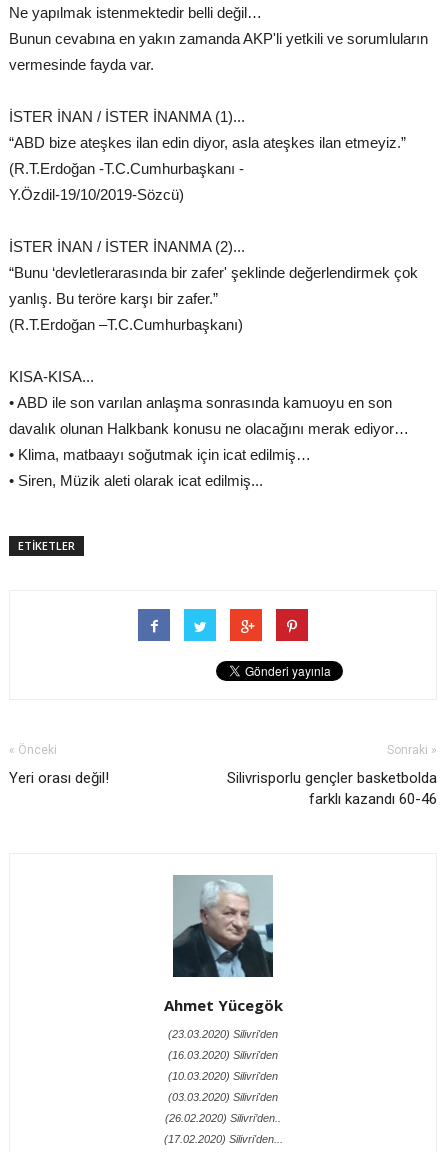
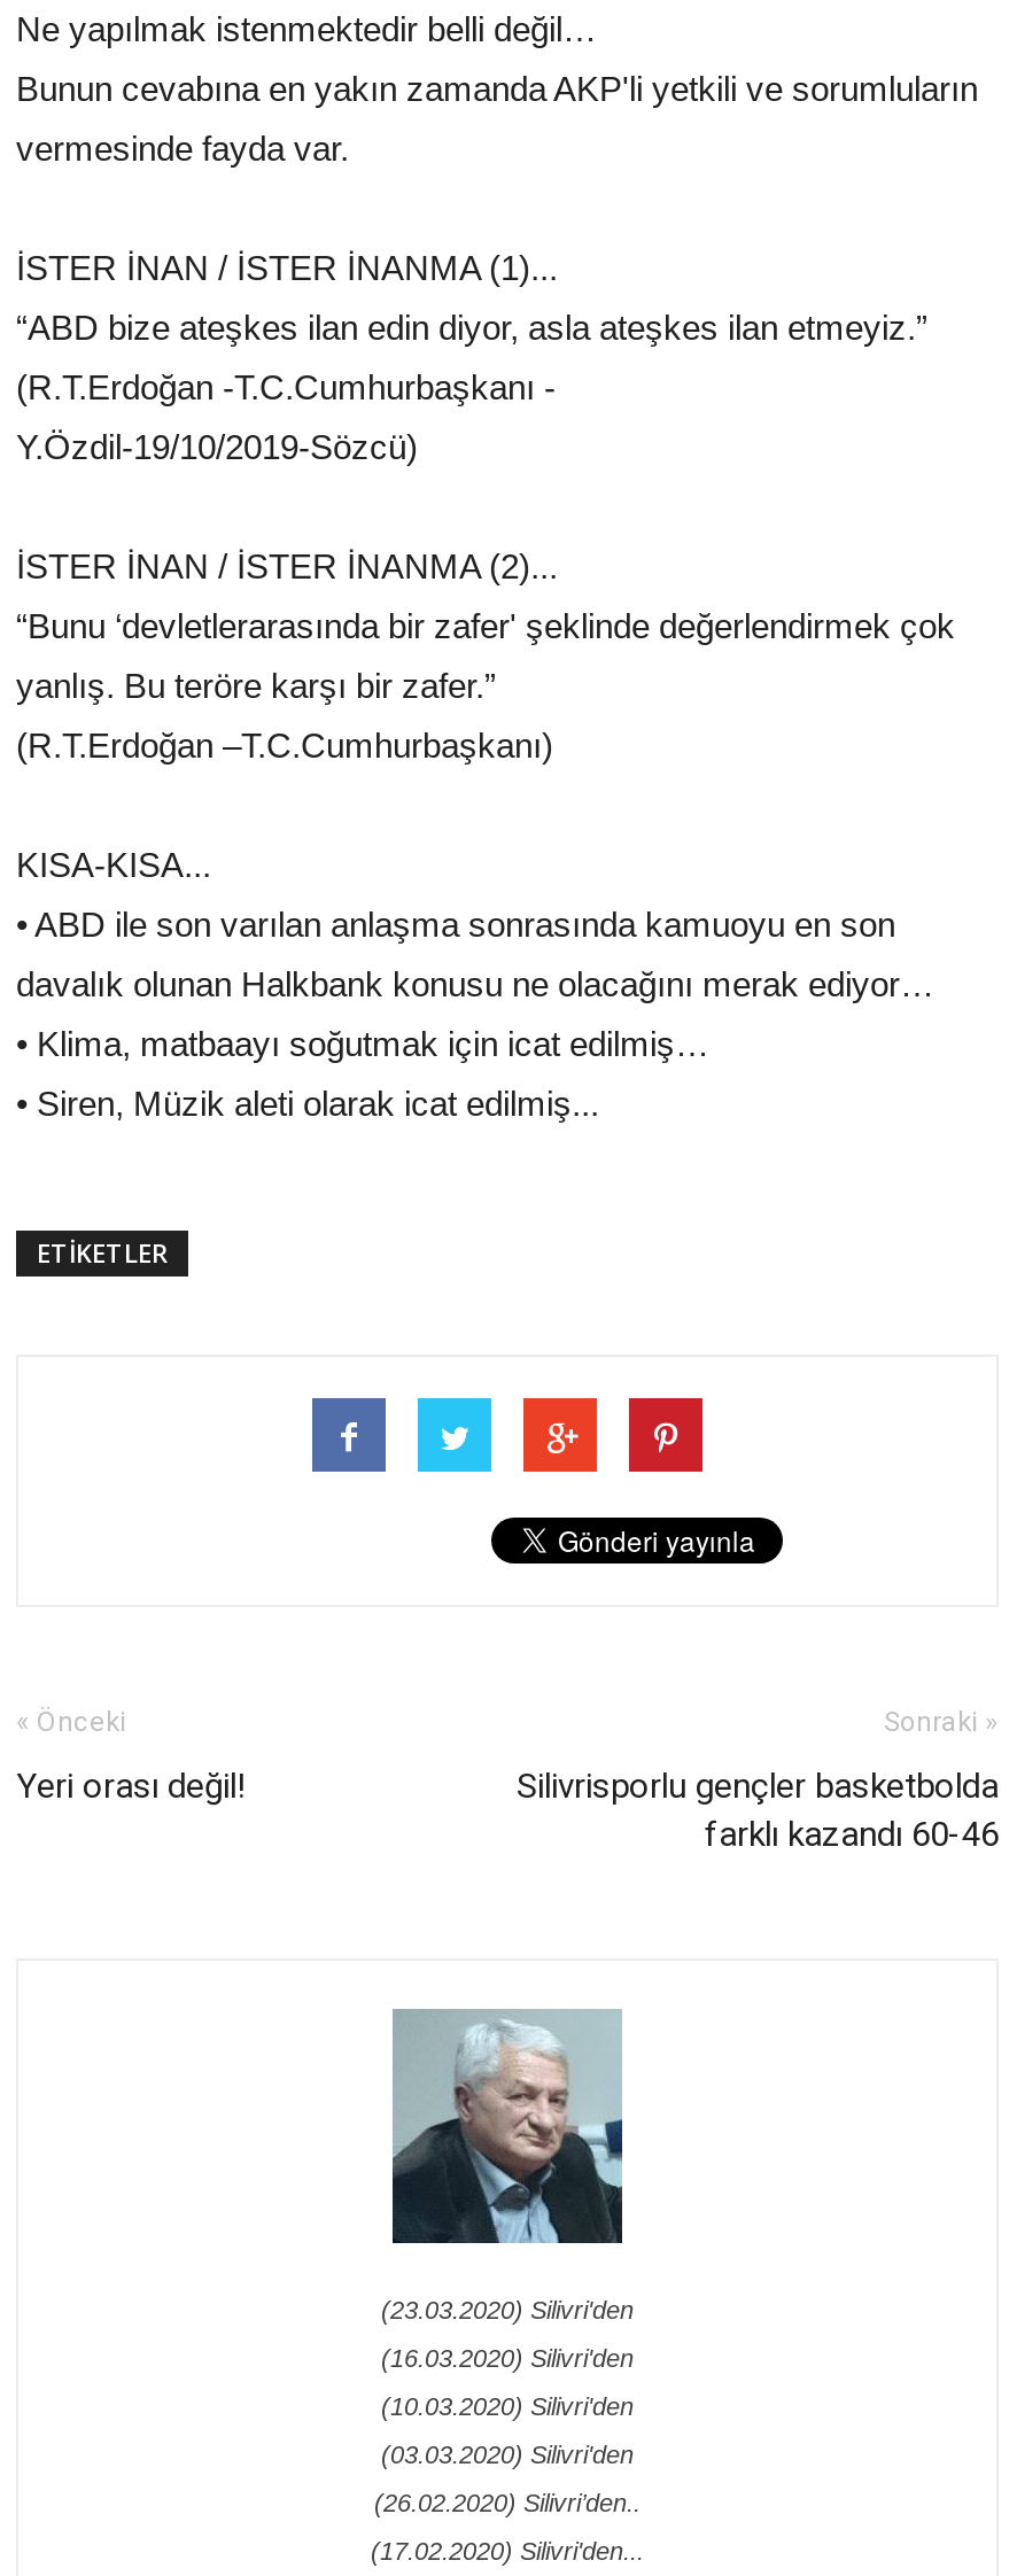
[163,995,282,1015] Ahmet Yücegök -> none

